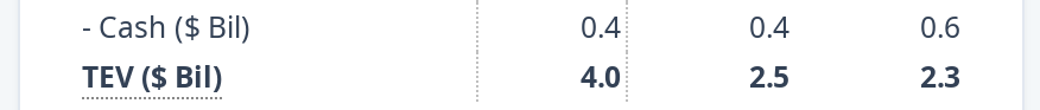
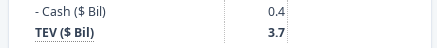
[749,7,960,47] 0.4 | 0.6 -> none
[581,57,960,97] 4.0 | 2.5 | 2.3 -> [268,24,285,41] 3.7

